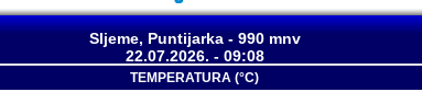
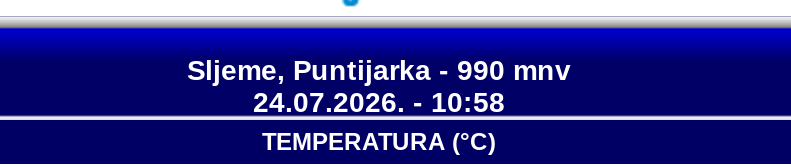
[125,47,264,65] 22.07.2026. - 09:08 -> [253,86,505,118] 24.07.2026. - 10:58

